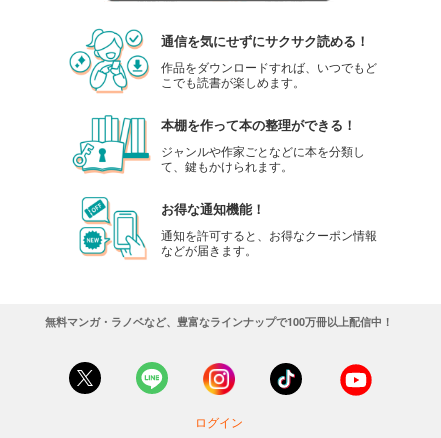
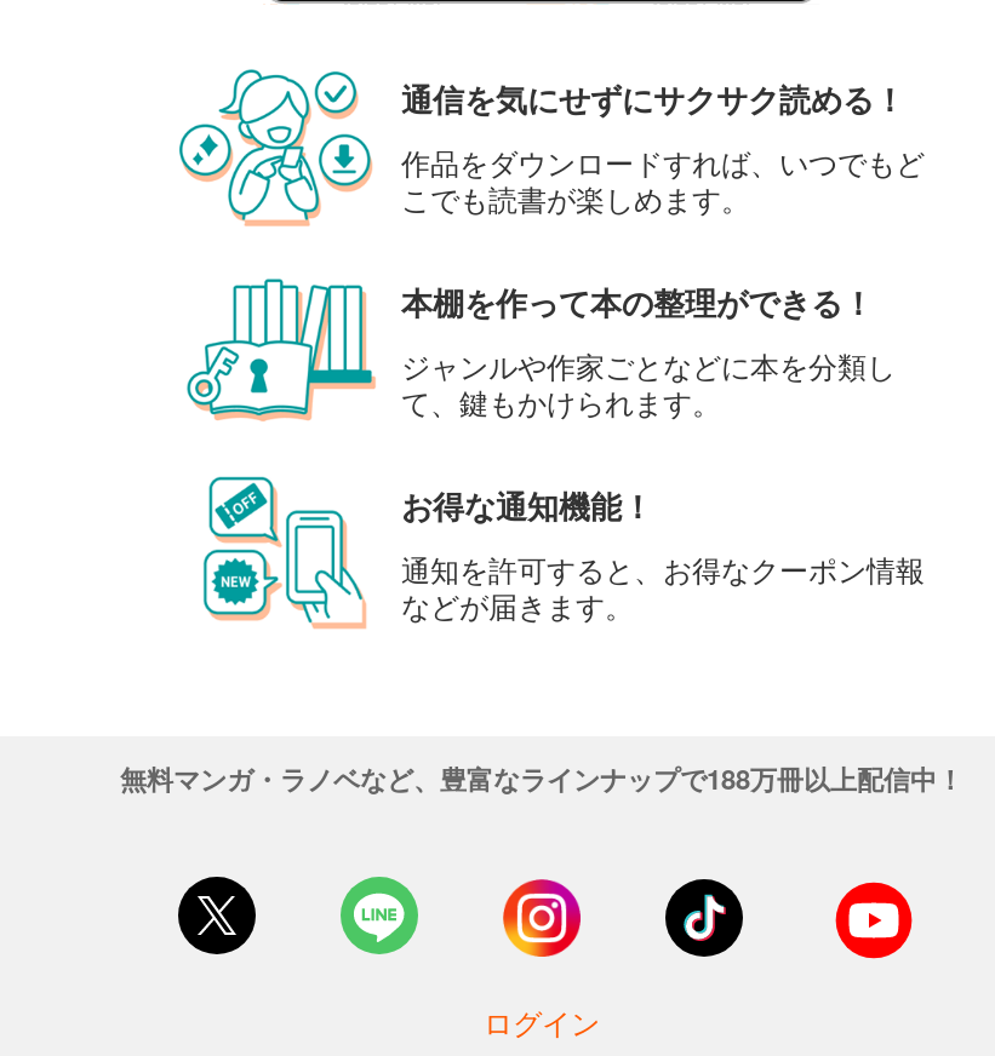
[45,314,393,329] 無料マンガ・ラノベなど、豊富なラインナップで100万冊以上配信中！ -> [120,760,963,796] 無料マンガ・ラノベなど、豊富なラインナップで188万冊以上配信中！

